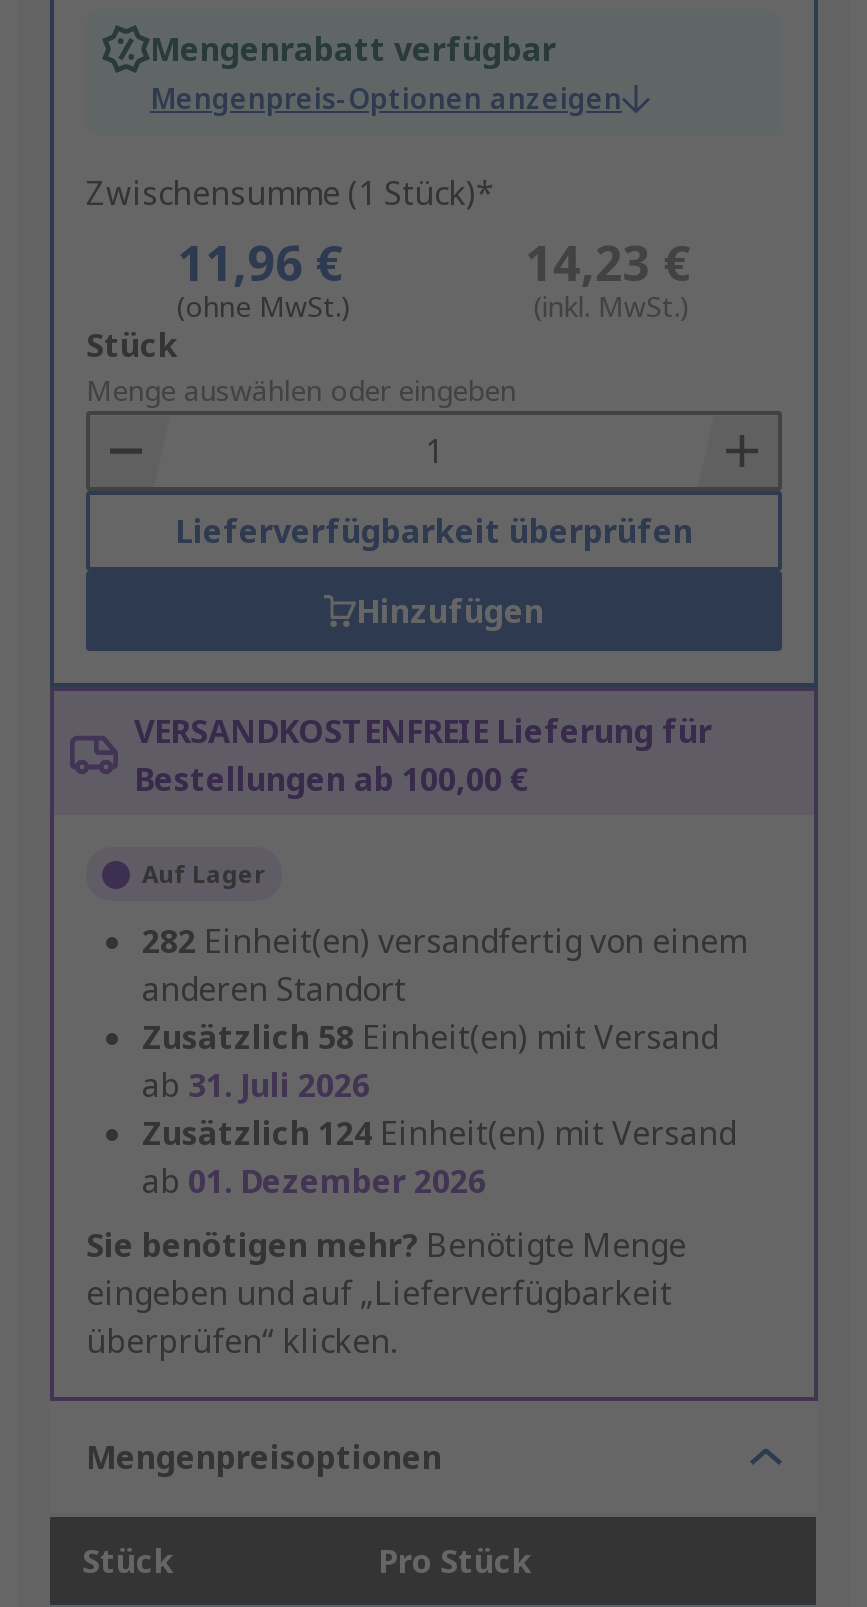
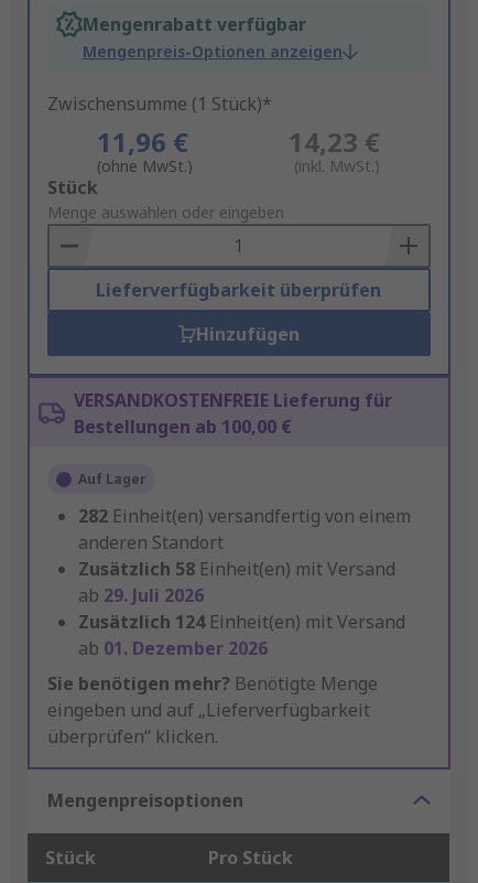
[142,1064,370,1108] ab 31. Juli 2026 -> [78,584,204,608] ab 29. Juli 2026

